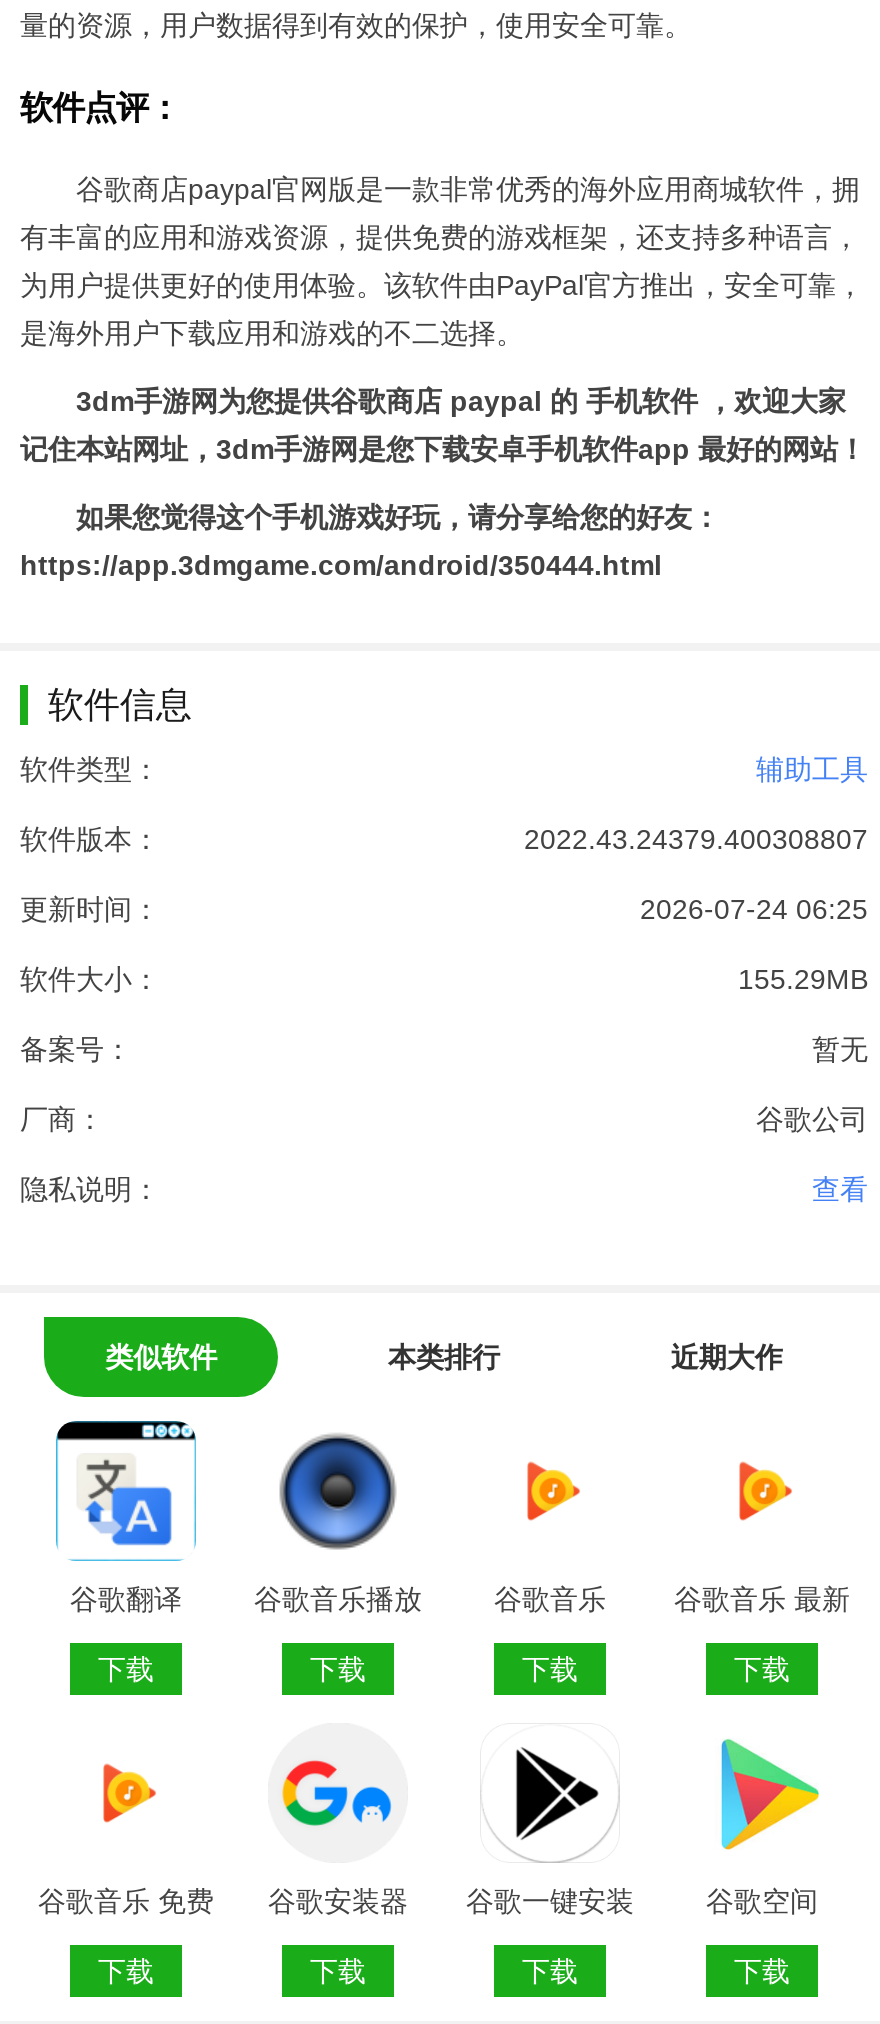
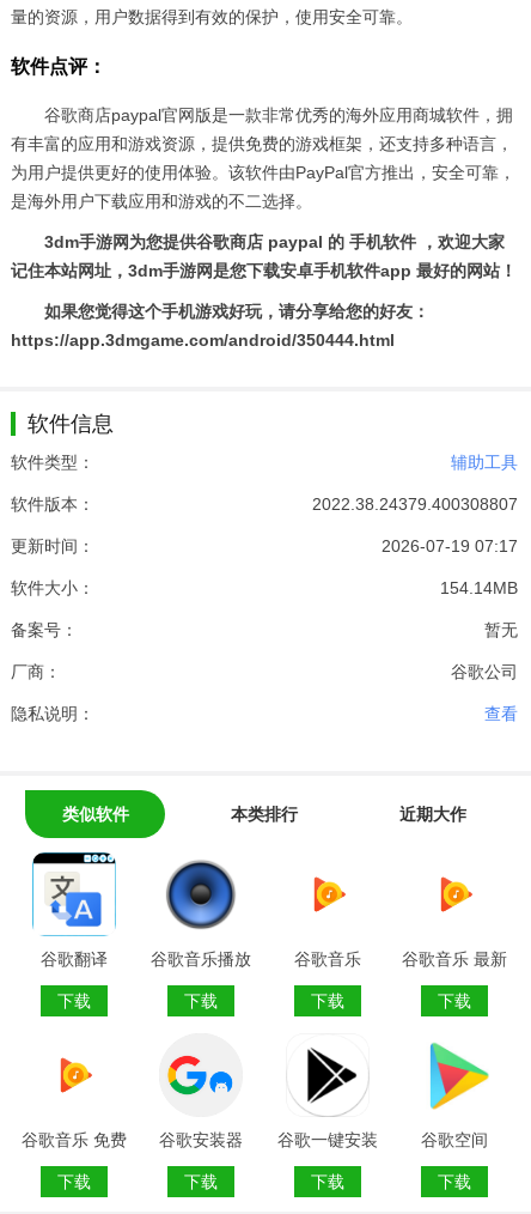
[524,823,868,855] 2022.43.24379.400308807 -> [312,494,518,513] 2022.38.24379.400308807
[640,893,868,925] 2026-07-24 06:25 -> [382,536,518,555] 2026-07-19 07:17
[738,963,868,995] 155.29MB -> [440,578,518,597] 154.14MB

